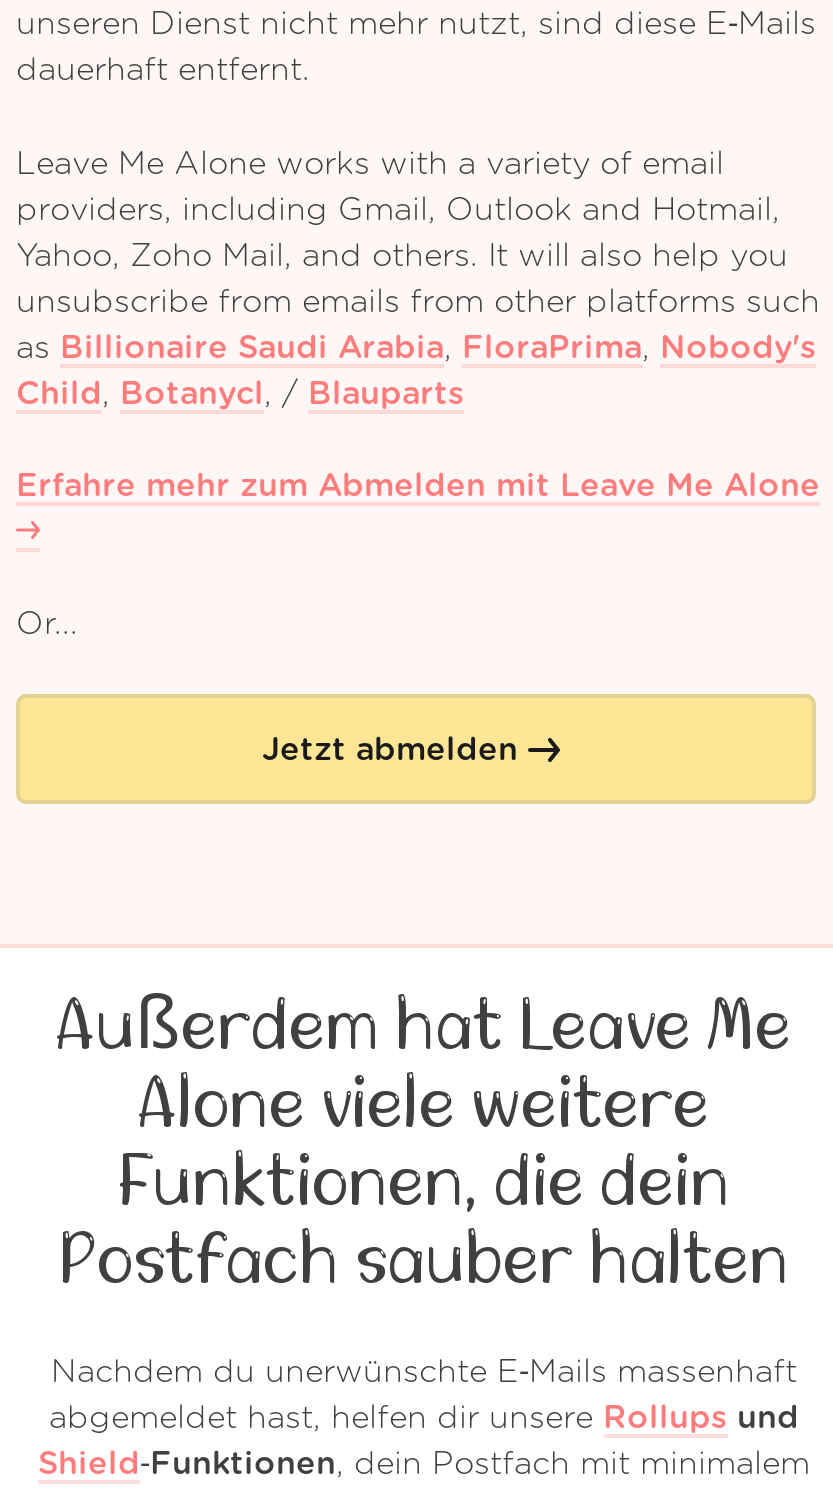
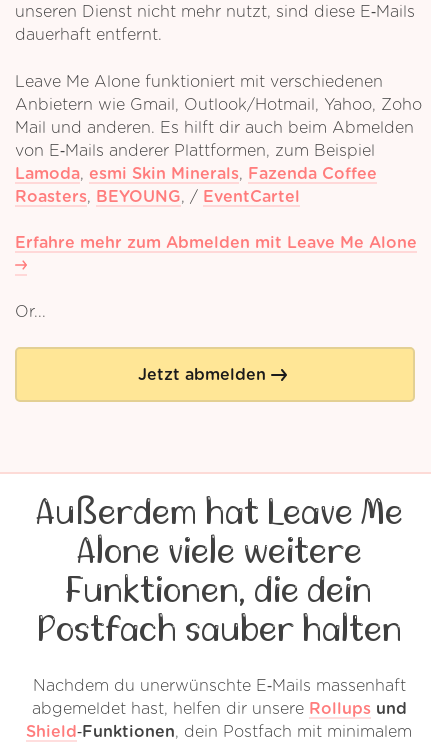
[16,147,820,409] Leave Me Alone works with a variety of email | providers, including Gmail, Outlook and Hotmail, | Yahoo, Zoho Mail, and others. It will also help you | unsubscribe from emails from other platforms such | as Billionaire Saudi Arabia, FloraPrima, Nobody's | Child, Botanycl, / Blauparts -> [15,74,422,205] Leave Me Alone funktioniert mit verschiedenen | Anbietern wie Gmail, Outlook/Hotmail, Yahoo, Zoho | Mail und anderen. Es hilft dir auch beim Abmelden | von E‑Mails anderer Plattformen, zum Beispiel | Lamoda, esmi Skin Minerals, Fazenda Coffee | Roasters, BEYOUNG, / EventCartel

